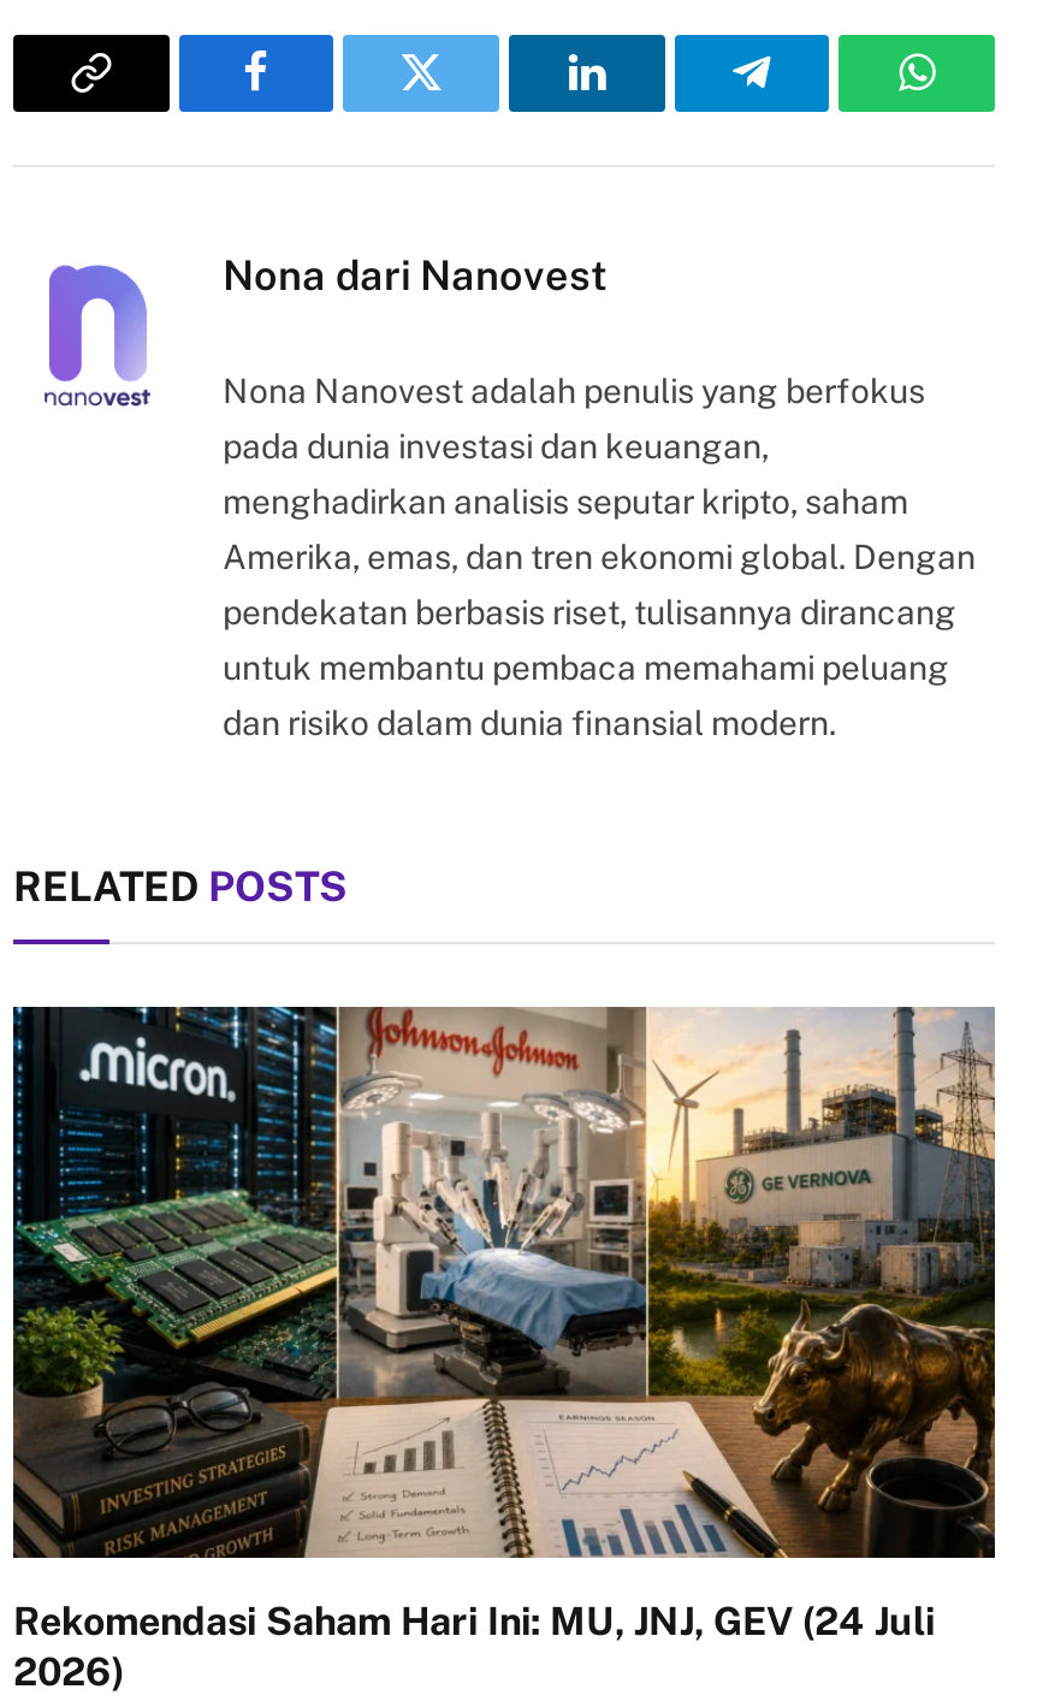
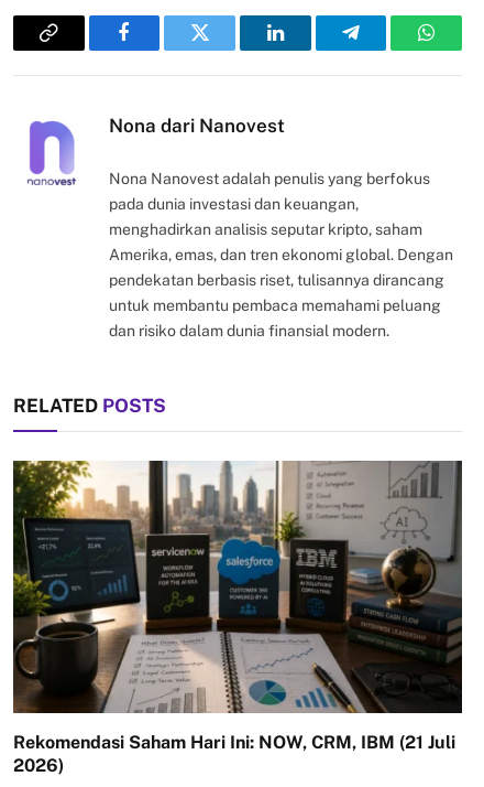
[13,1004,997,1645] [image] | Rekomendasi Saham Hari Ini: MU, JNJ, GEV (24 Juli -> [13,460,463,753] [image] | Rekomendasi Saham Hari Ini: NOW, CRM, IBM (21 Juli

